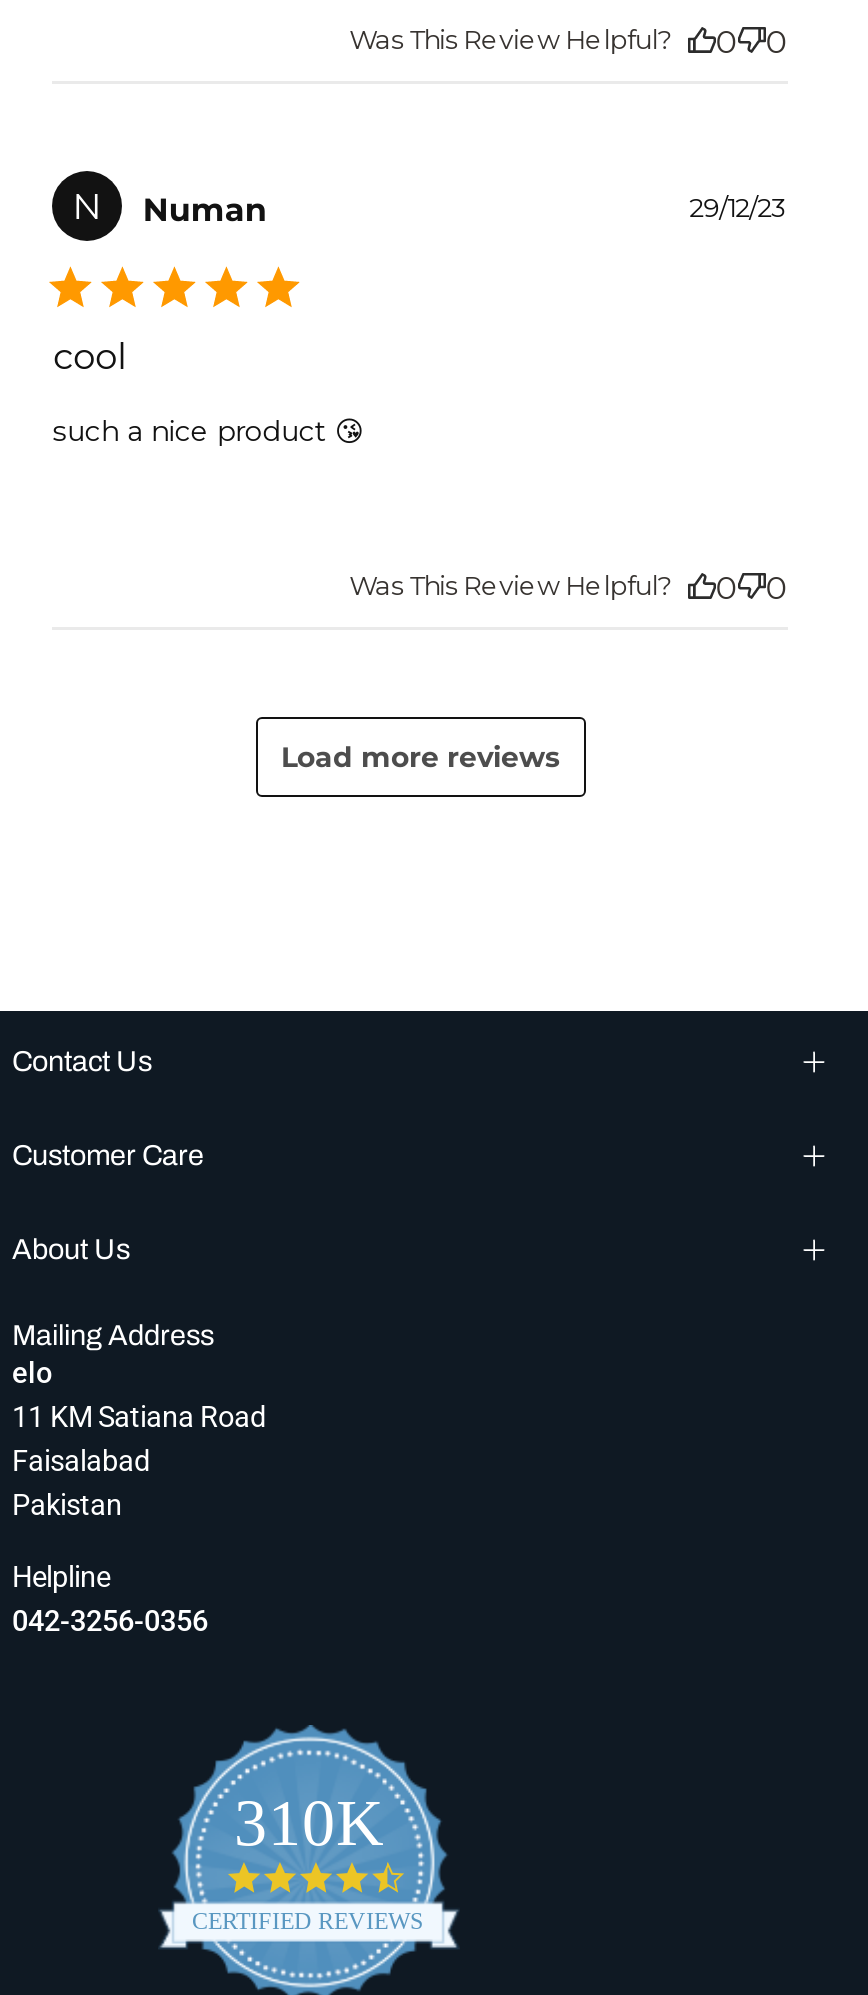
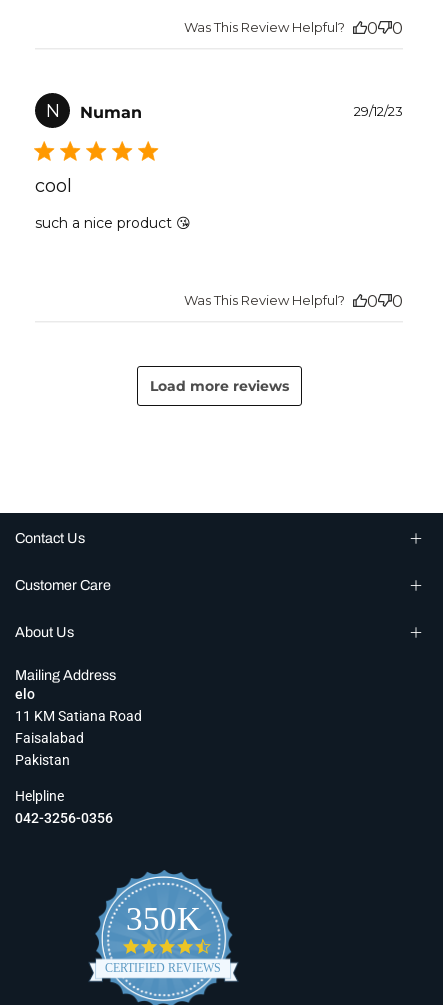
[234,1788,384,1860] 310K -> [126,901,201,937] 350K

